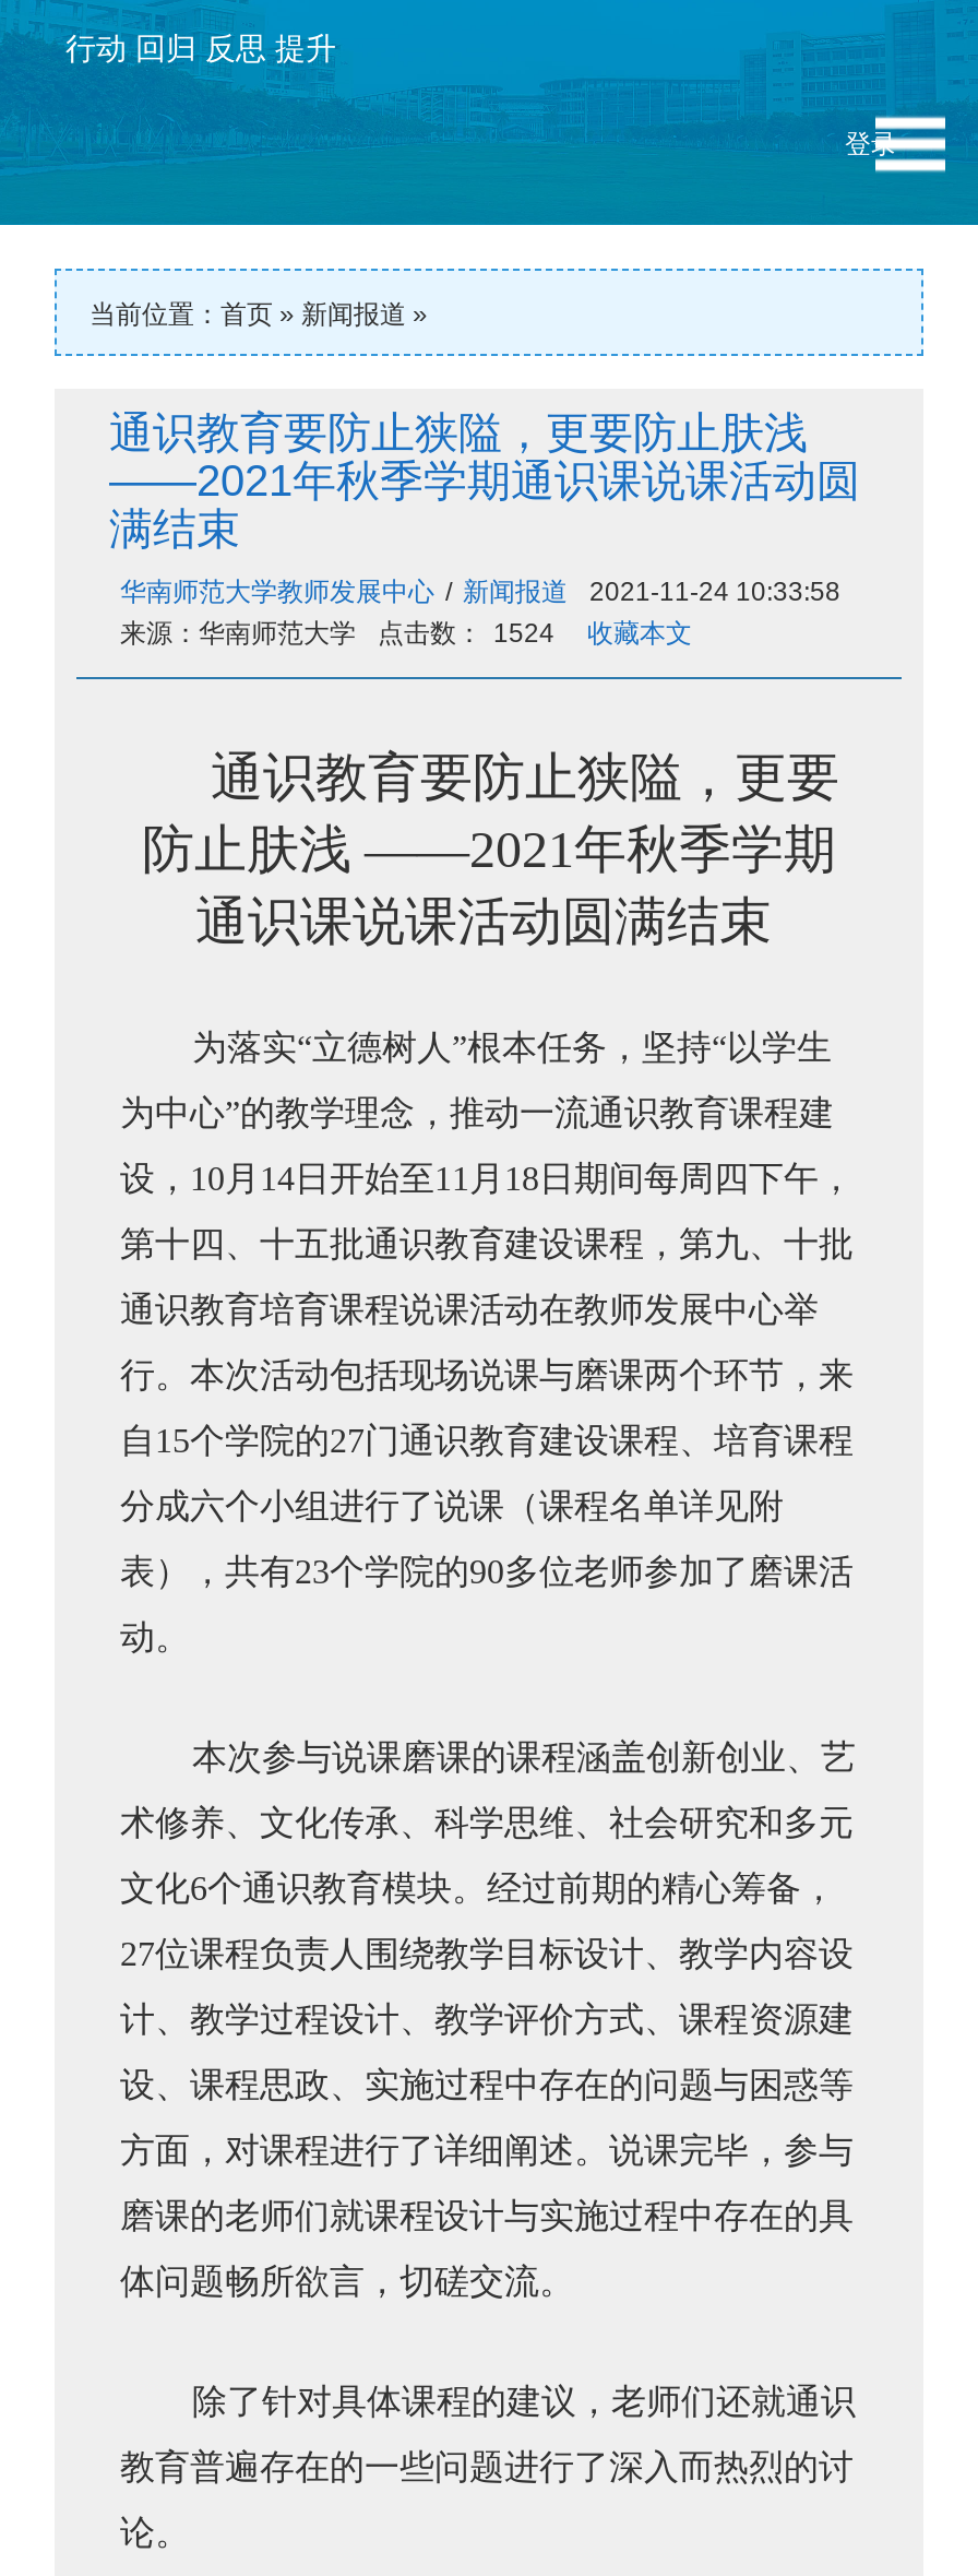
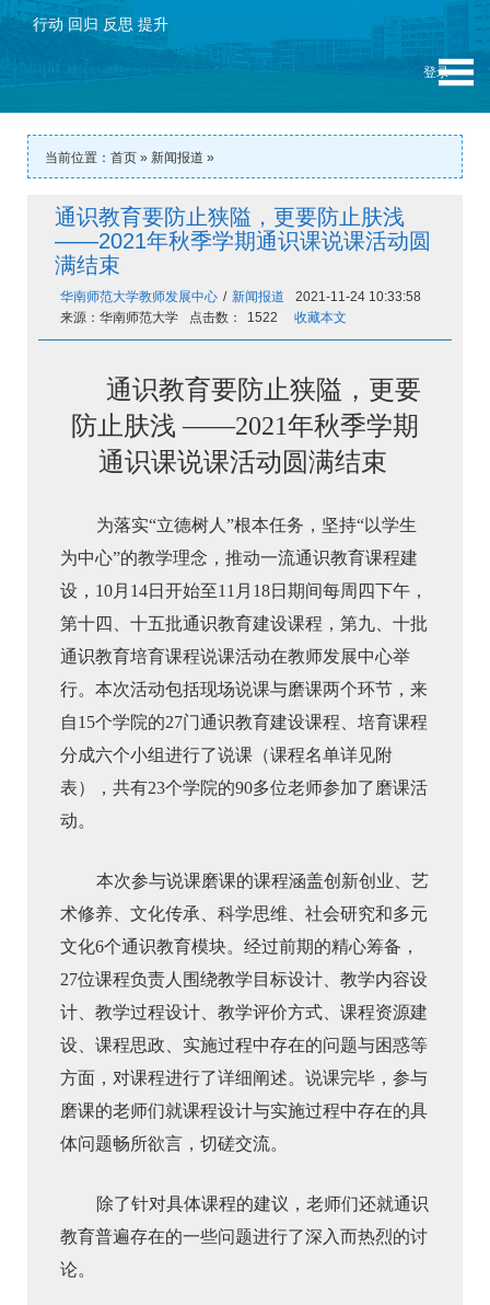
[120,618,692,649] 来源：华南师范大学 点击数： 1524 收藏本文 -> [60,310,347,325] 来源：华南师范大学 点击数： 1522 收藏本文

